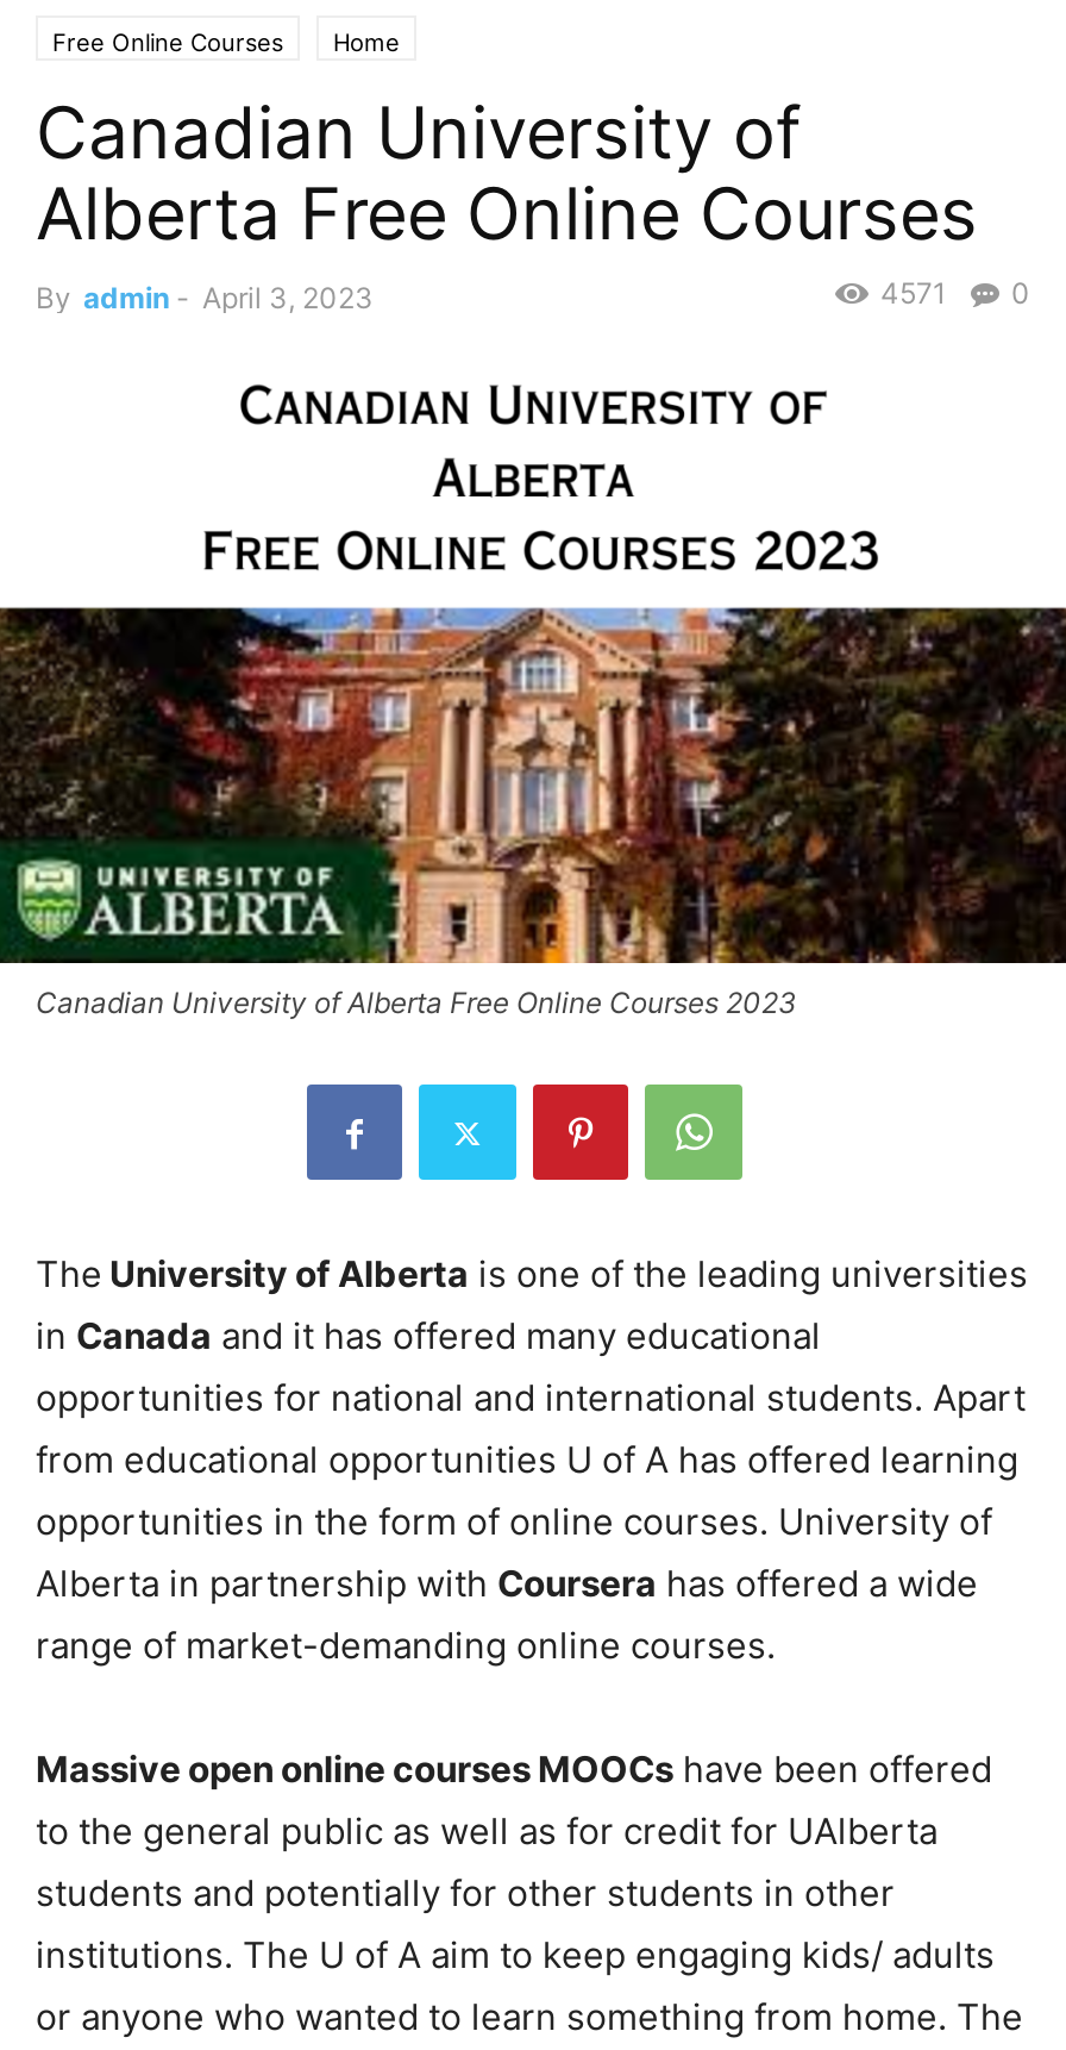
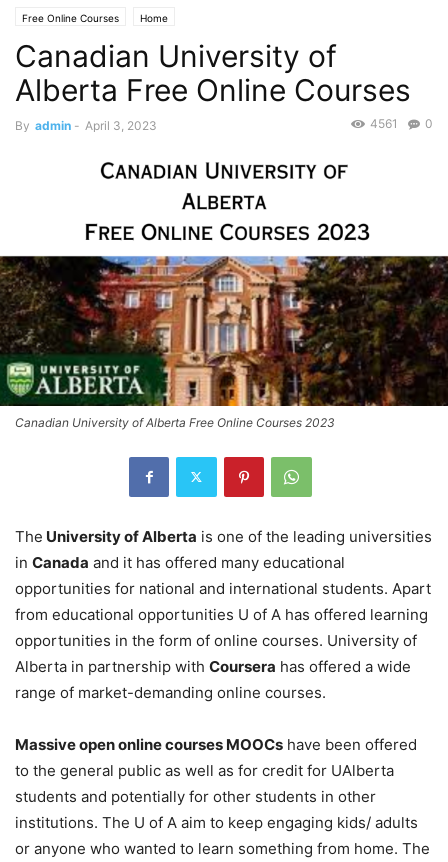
[880,275,1030,311] 4571 0 -> [370,116,433,131] 4561 0

